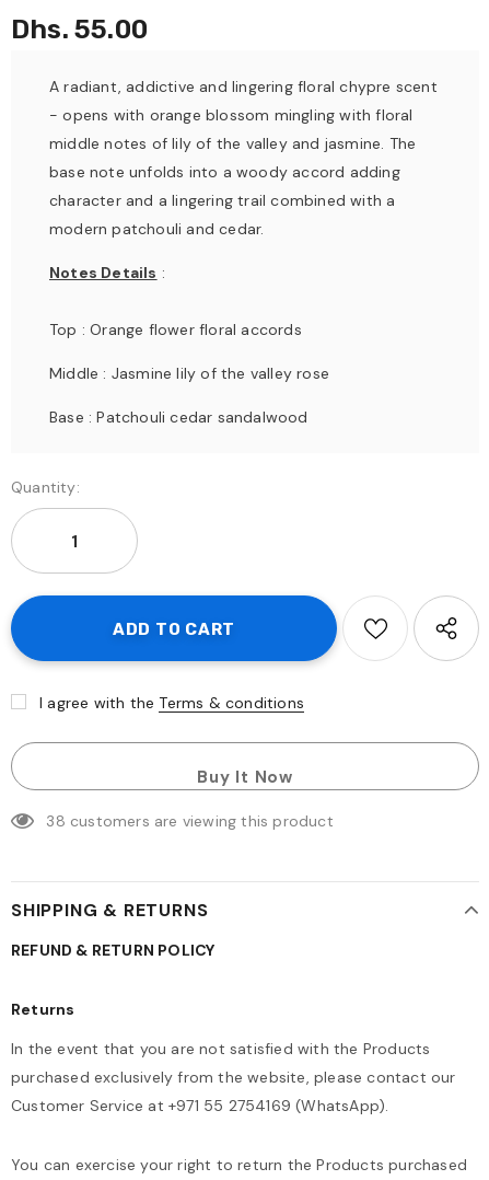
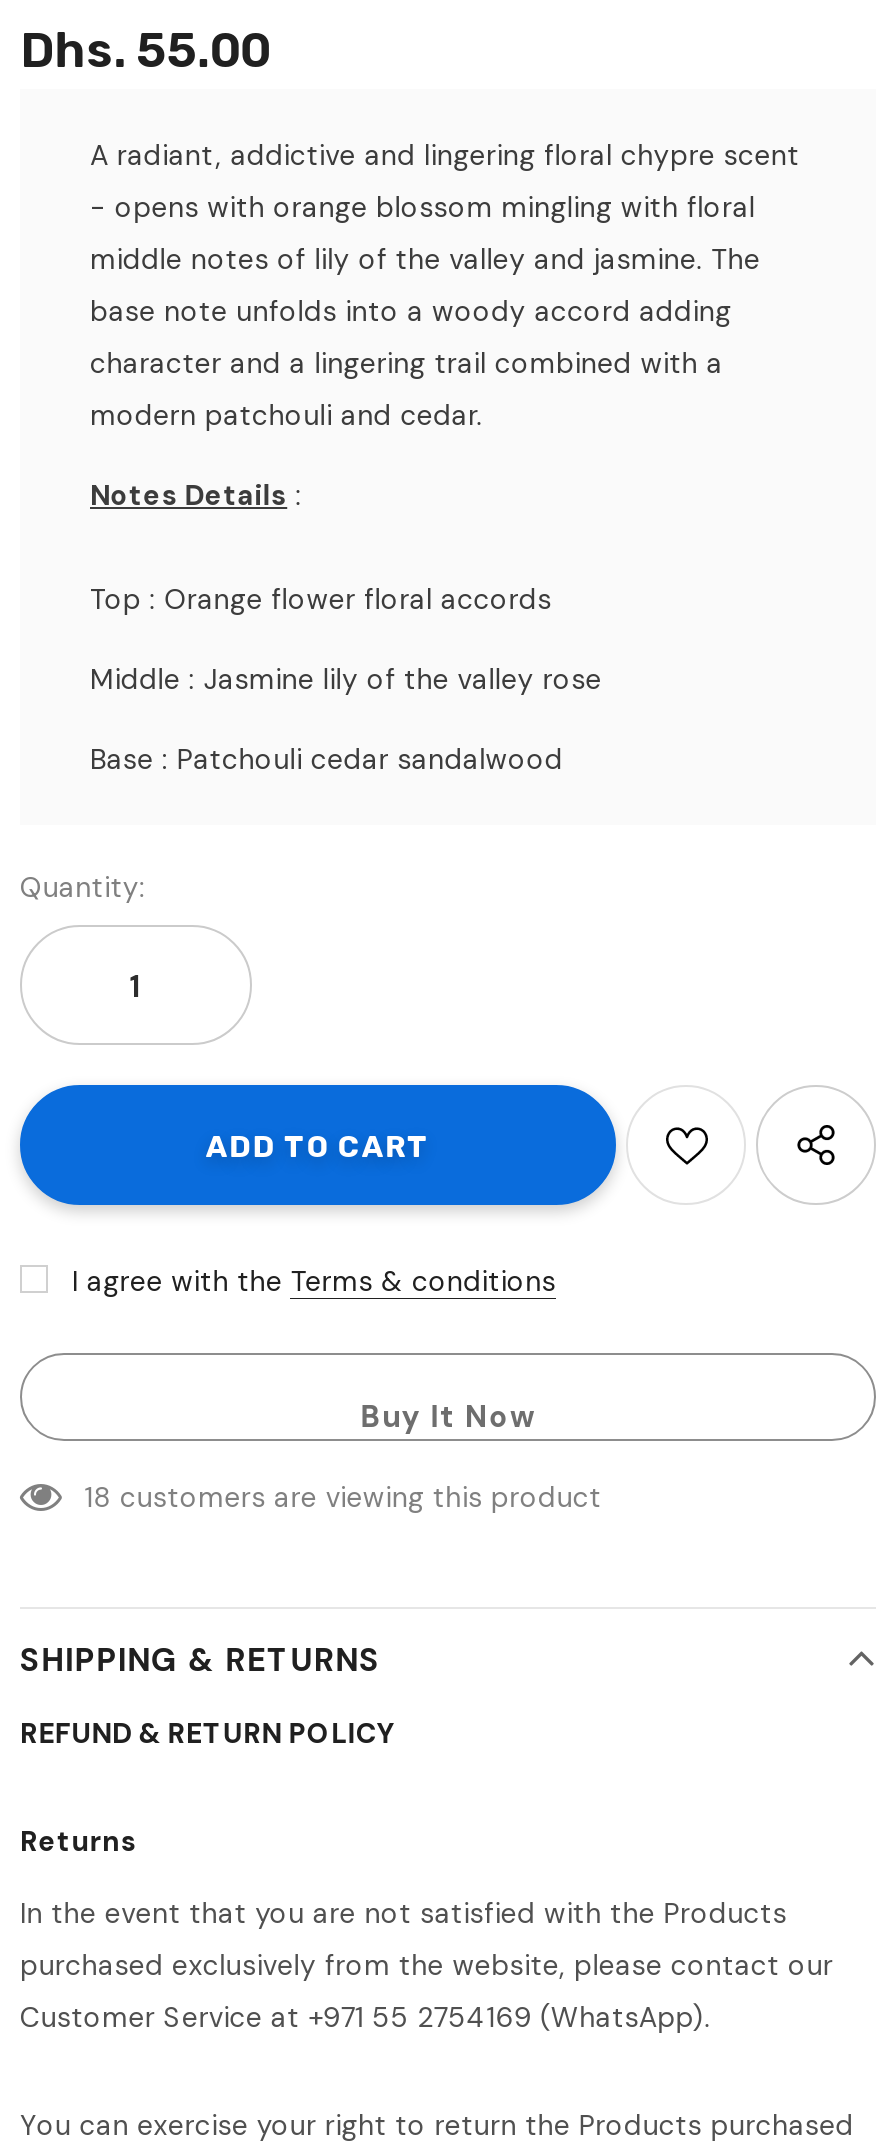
[46,811,333,831] 38 customers are viewing this product -> [85,1479,602,1515] 18 customers are viewing this product

